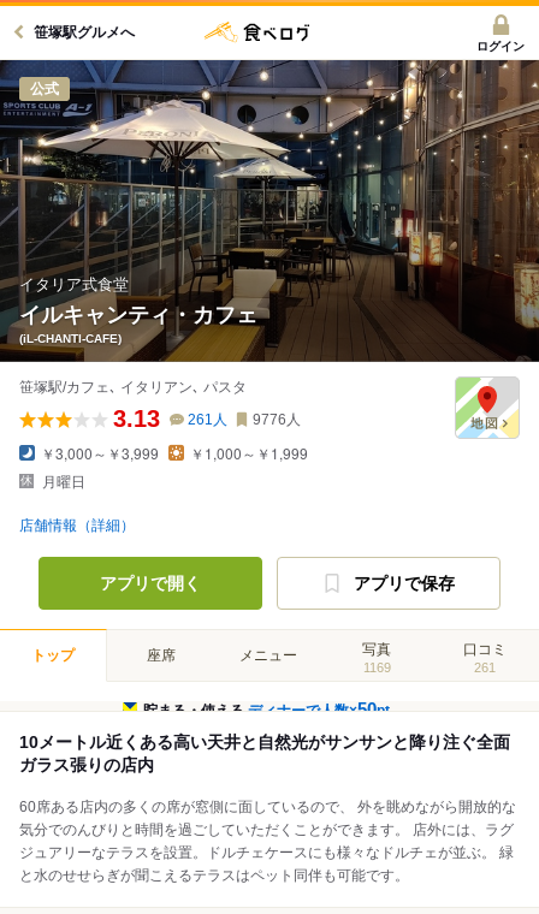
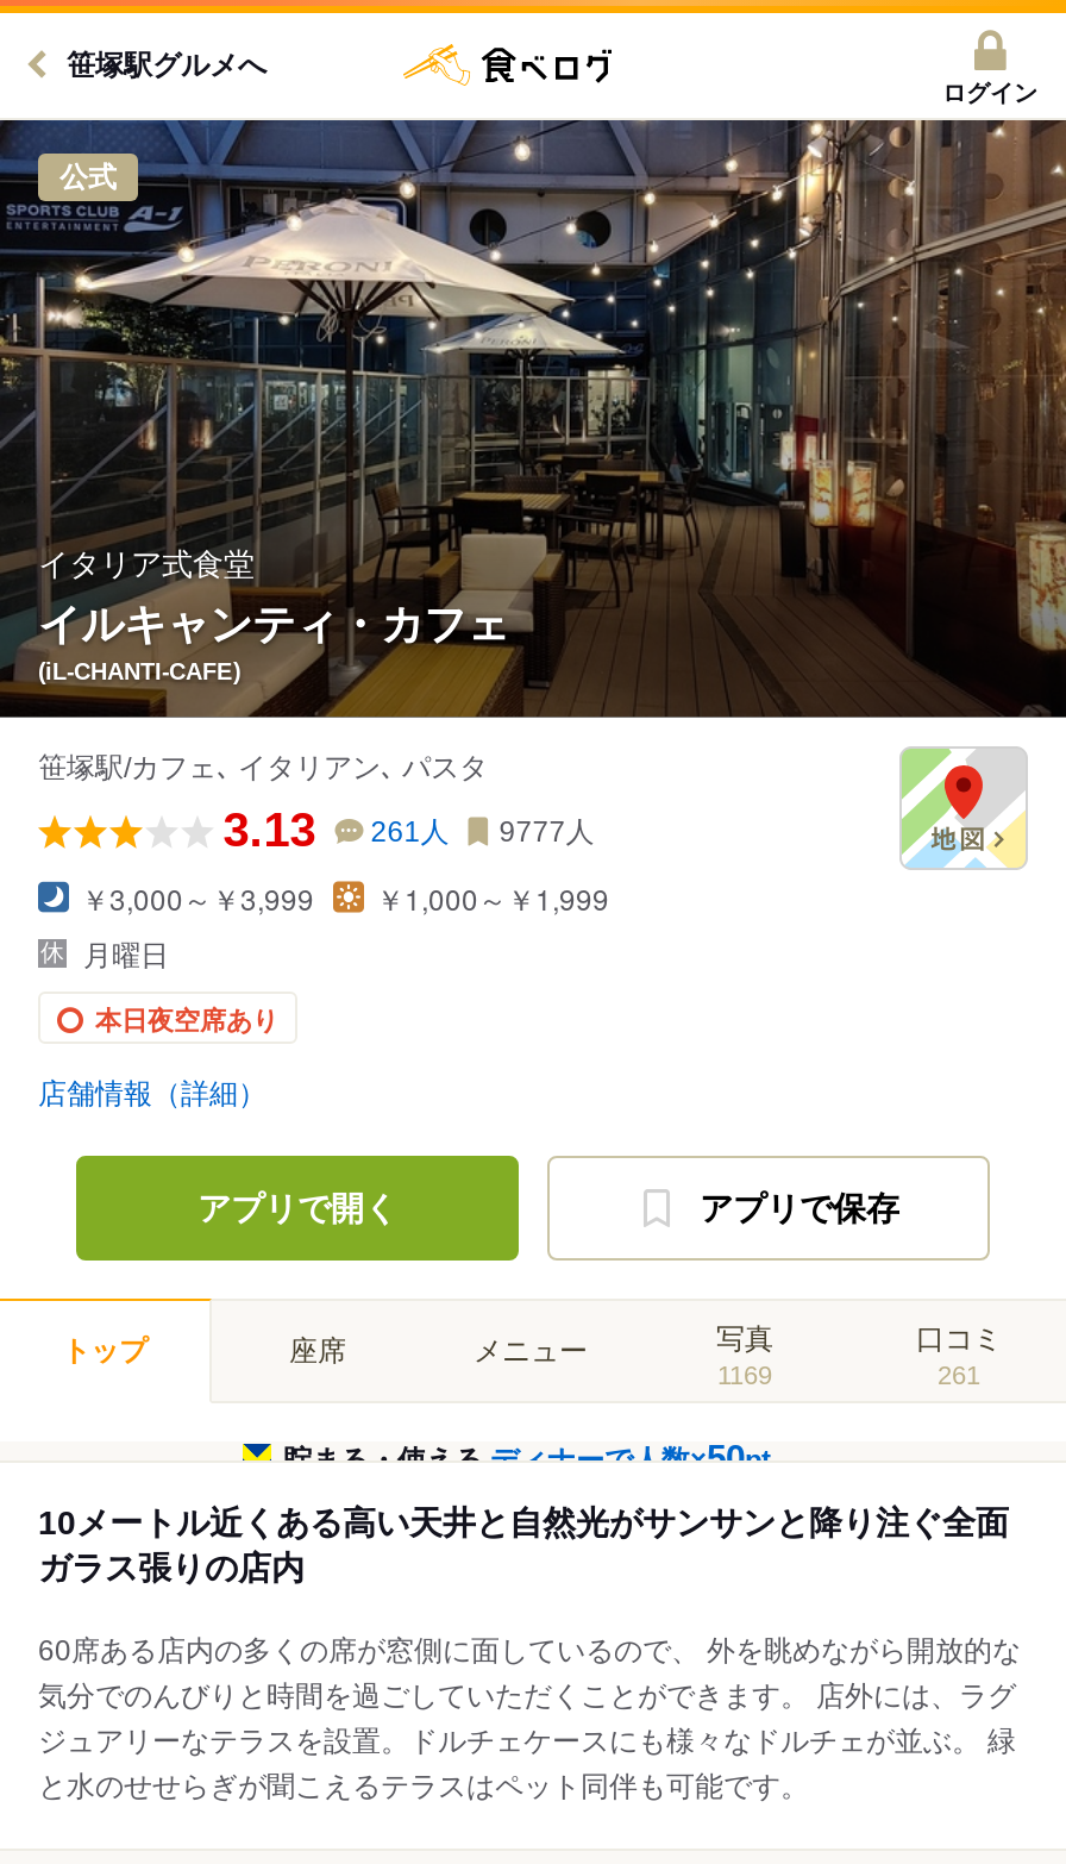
[113,405,301,432] 3.13 261人 9776人 -> [223,803,594,856] 3.13 261人 9777人
none -> [95,1006,278,1034] 本日夜空席あり

